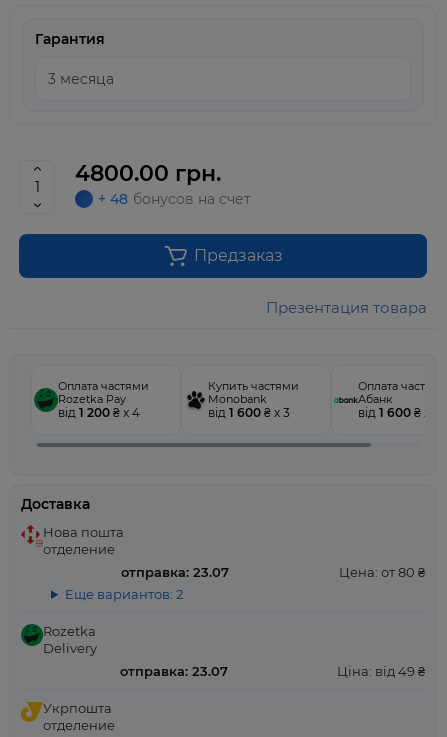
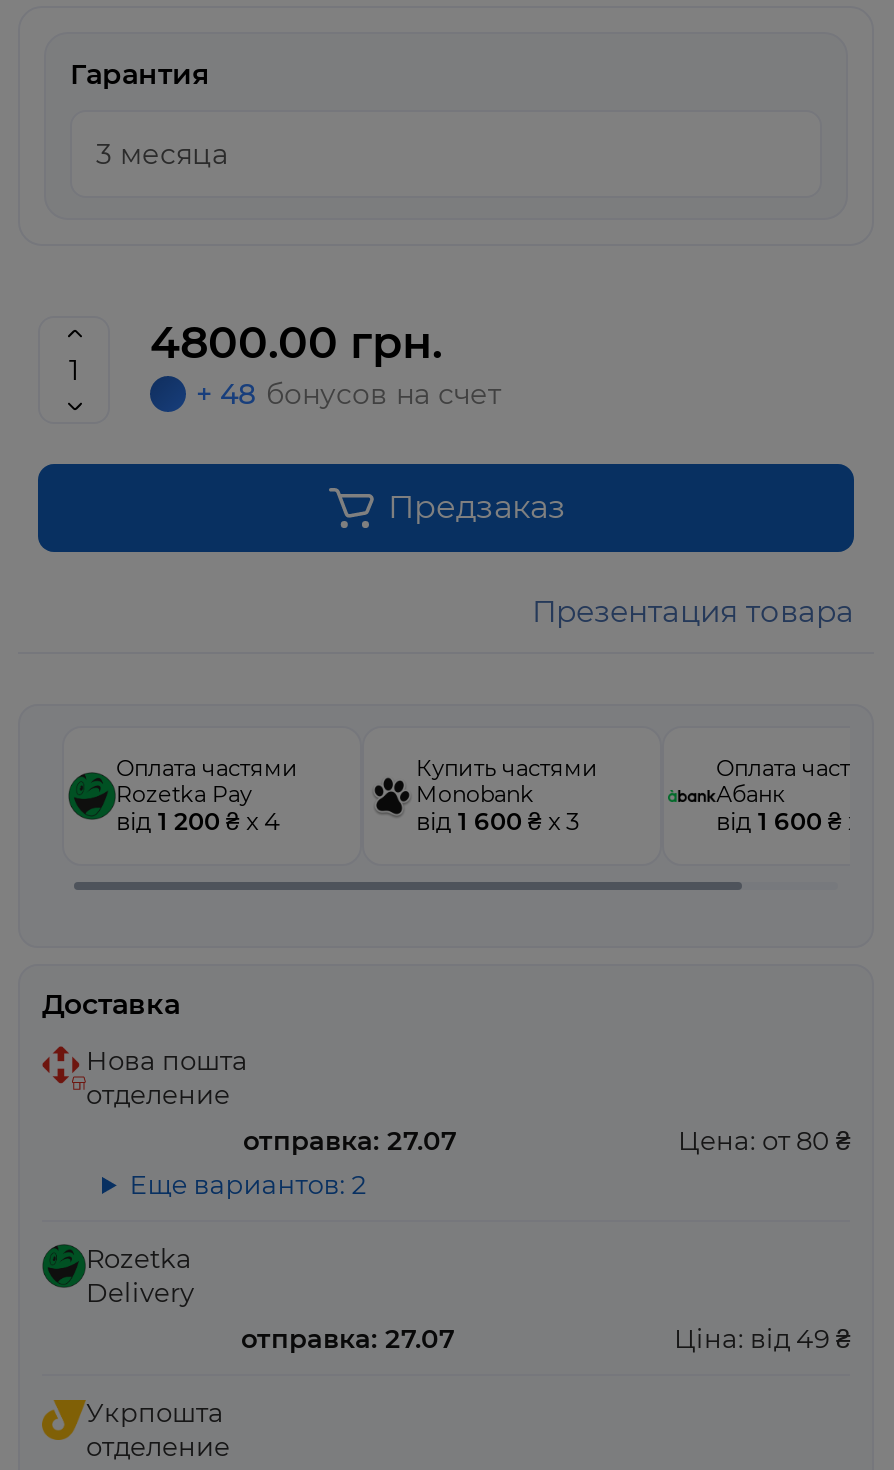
[121,564,229,580] отправка: 23.07 -> [243,1124,457,1156] отправка: 27.07
[120,663,228,679] отправка: 23.07 -> [241,1322,455,1354] отправка: 27.07

